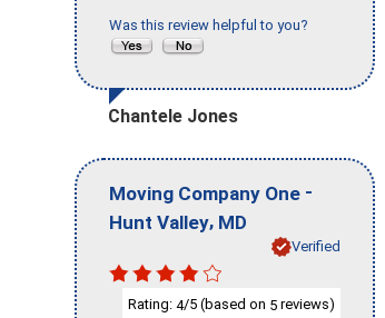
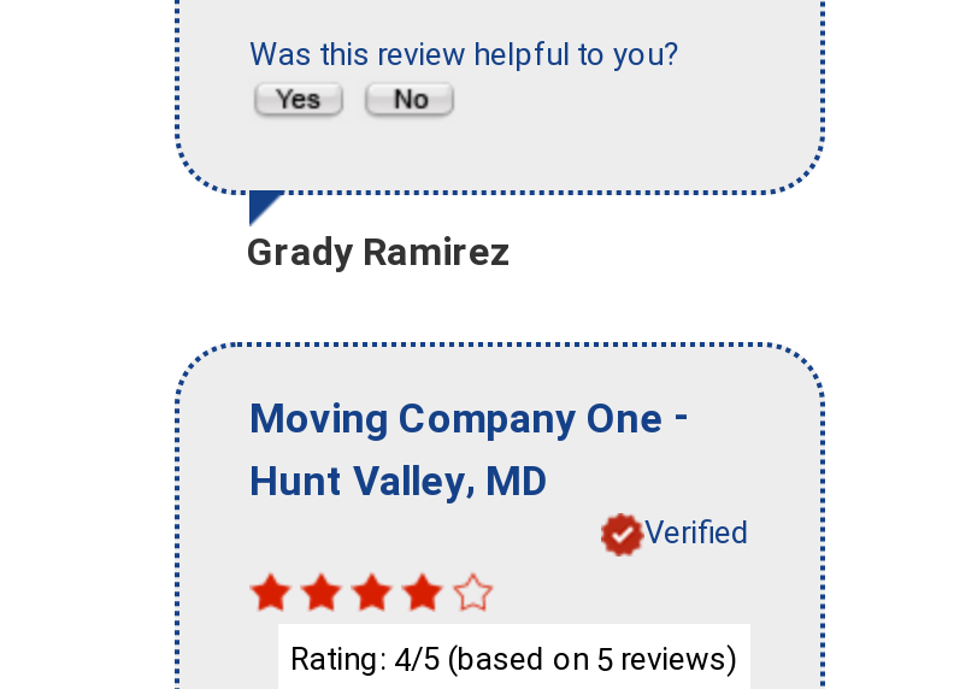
[108,106,238,127] Chantele Jones -> [247,229,512,275] Grady Ramirez

